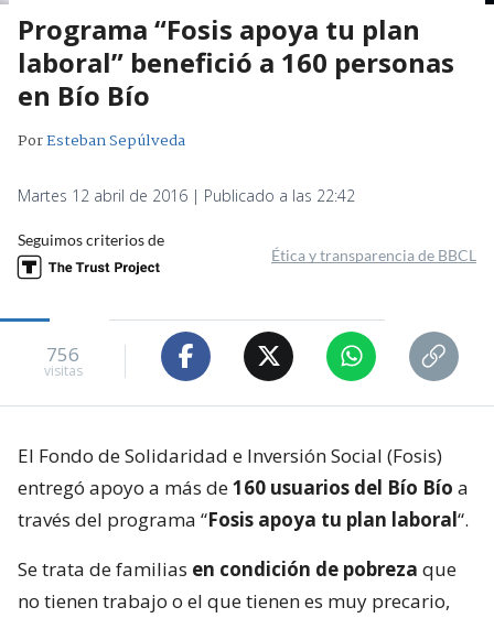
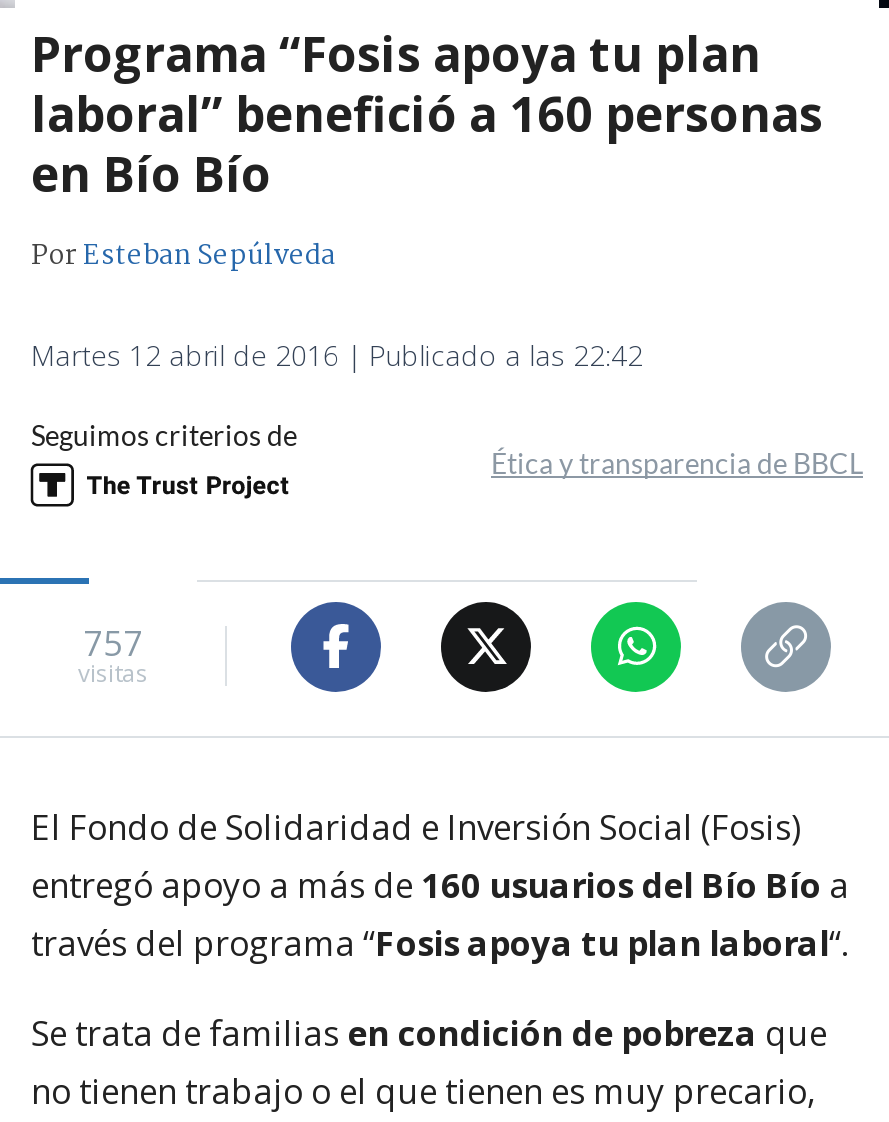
[46,342,79,367] 756 -> [83,621,143,667] 757

